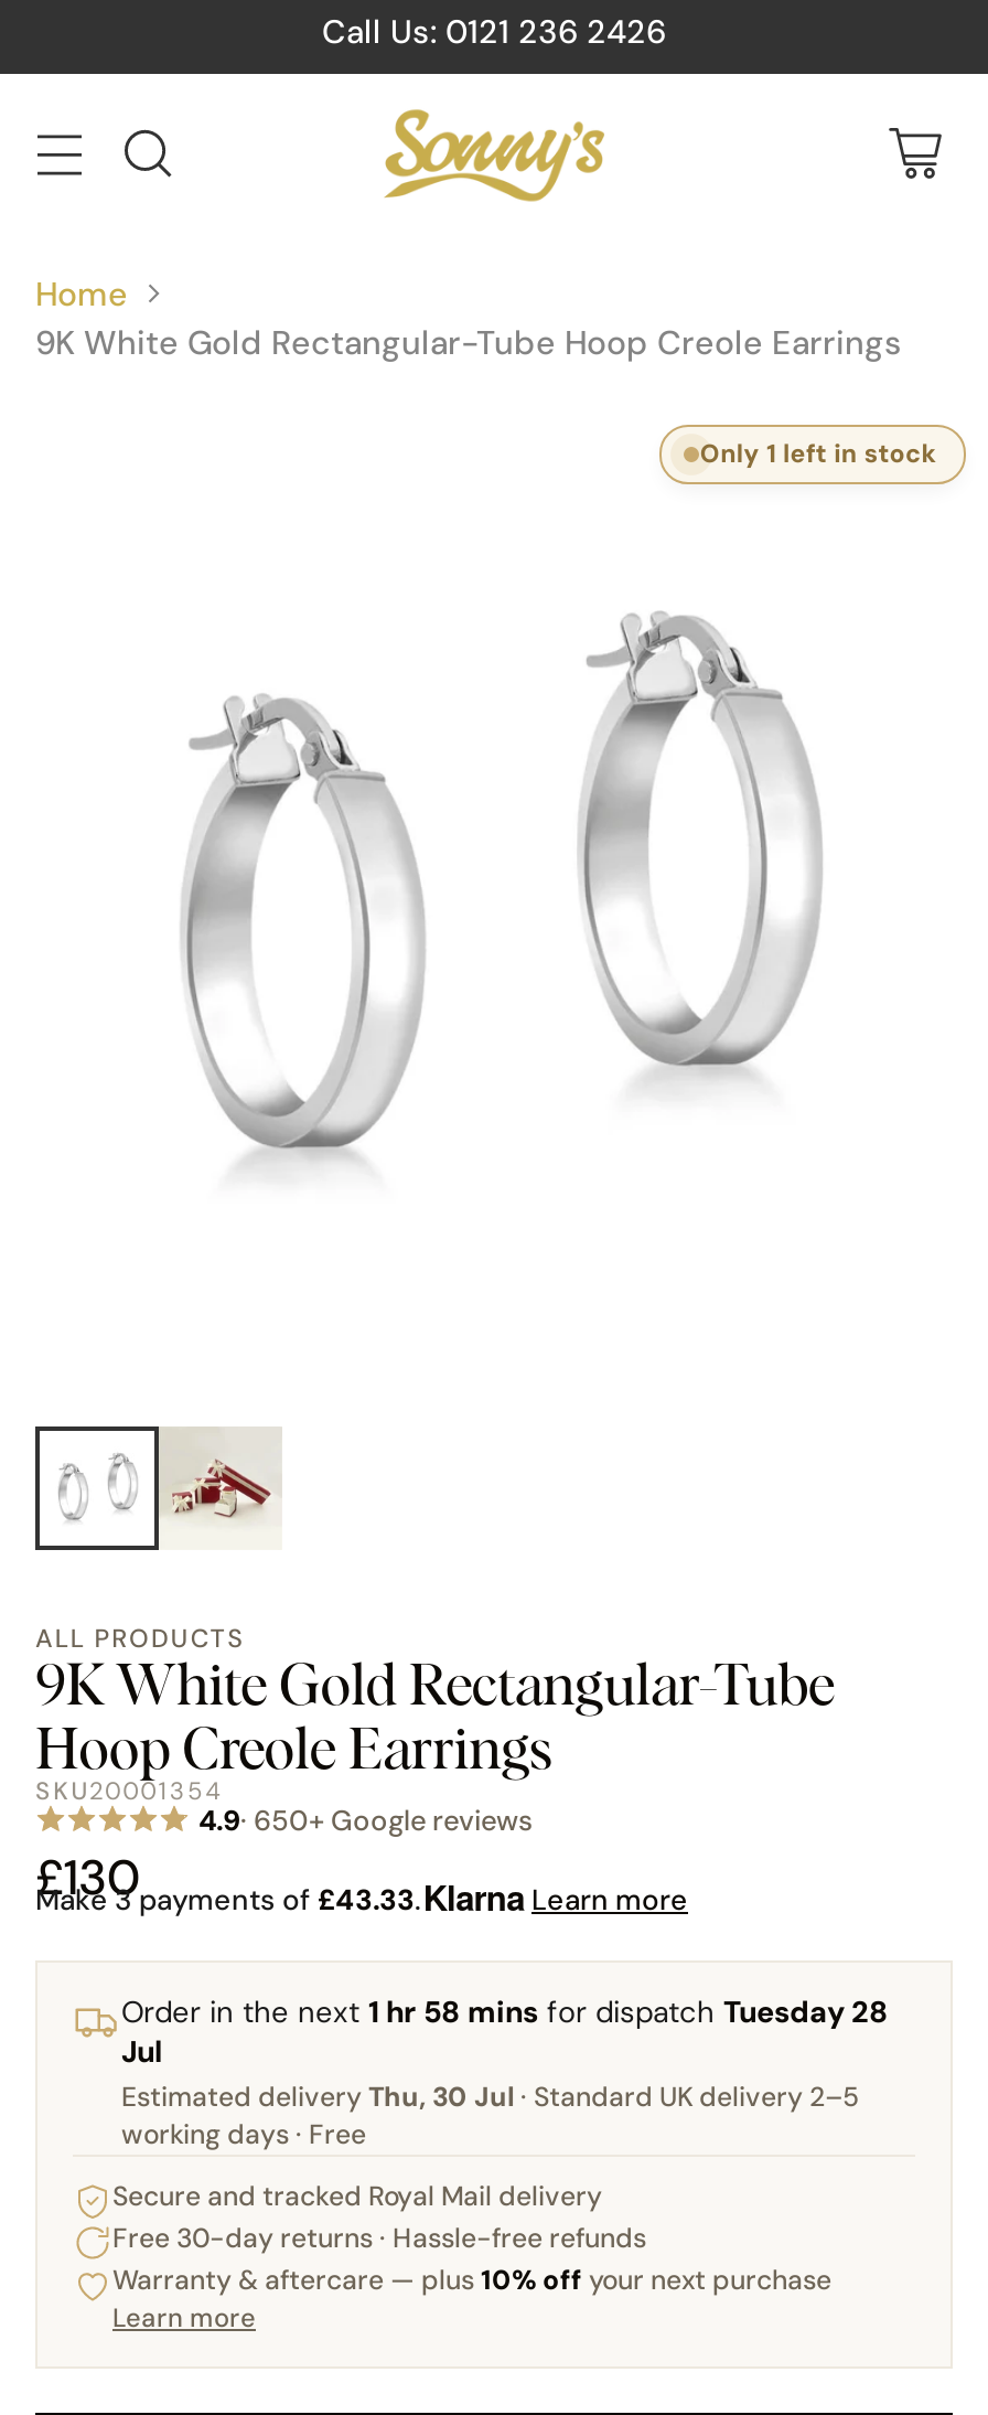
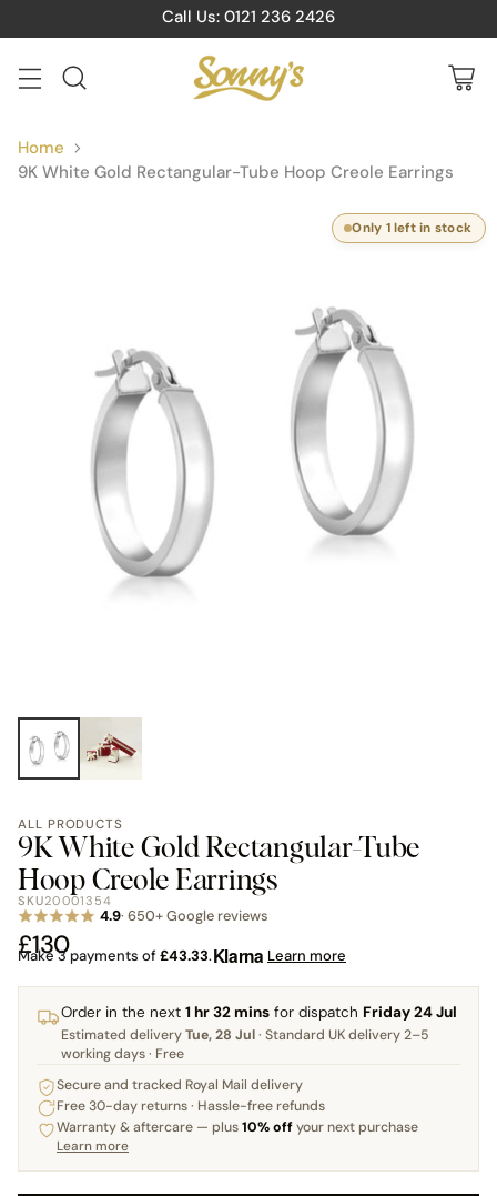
[121,1993,889,2114] Order in the next 1 hr 58 mins for dispatch Tuesday 28 | Jul | Estimated delivery Thu, 30 Jul · Standard UK delivery 2–5 -> [61,1003,457,1044] Order in the next 1 hr 32 mins for dispatch Friday 24 Jul | Estimated delivery Tue, 28 Jul · Standard UK delivery 2–5

